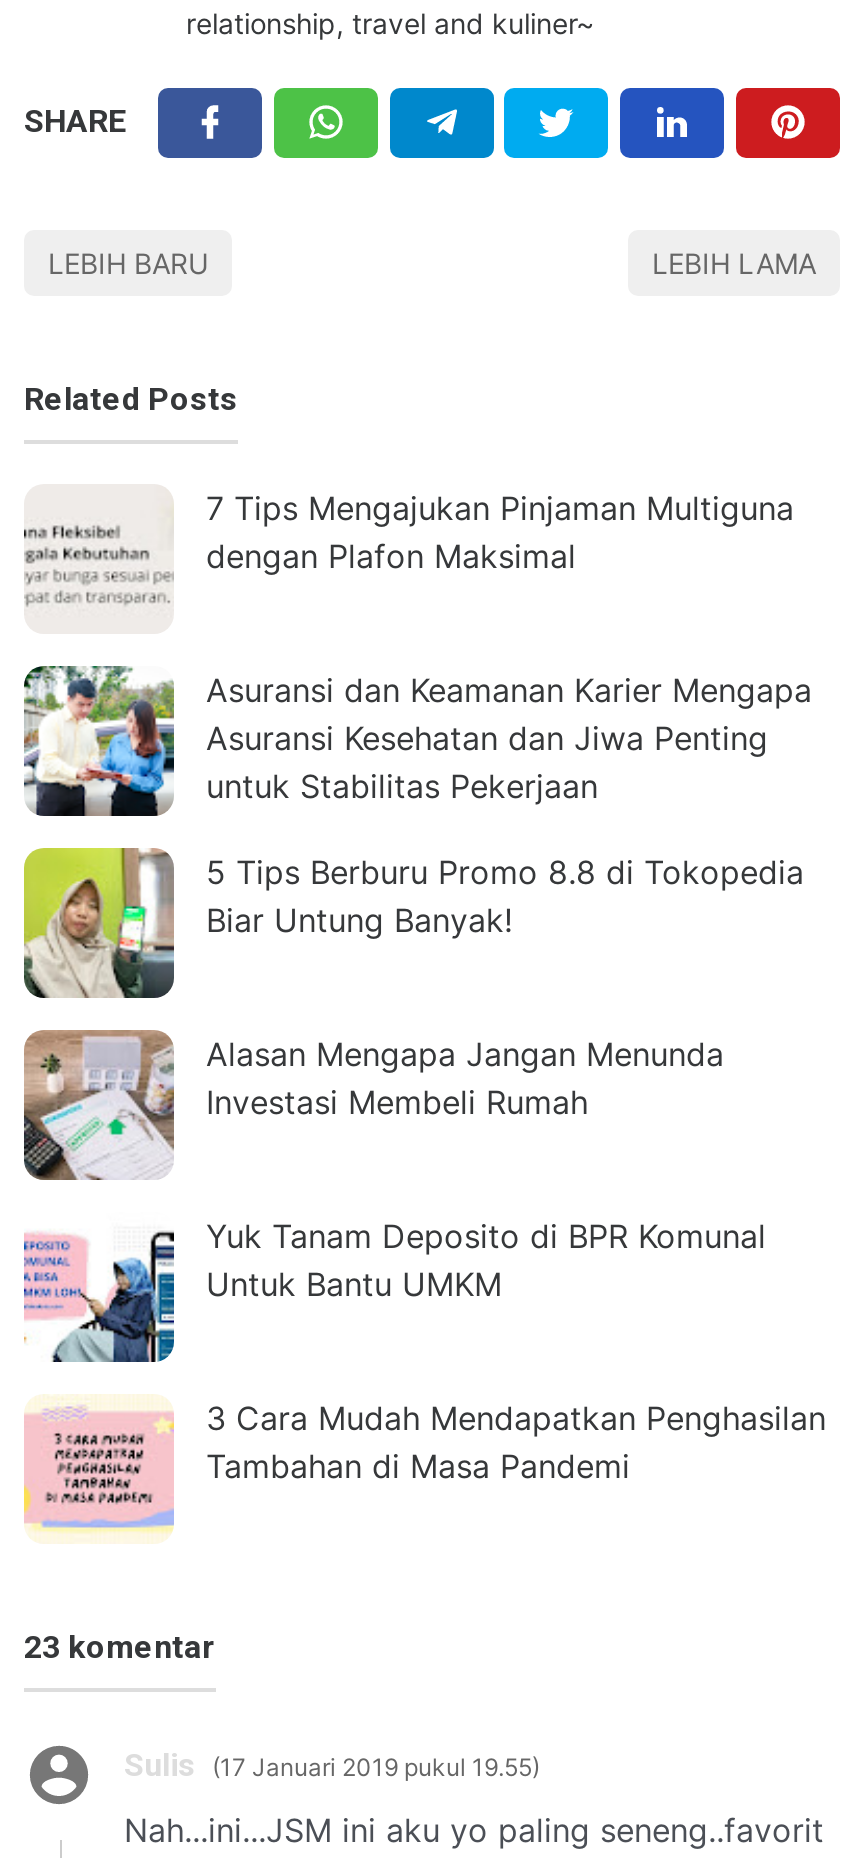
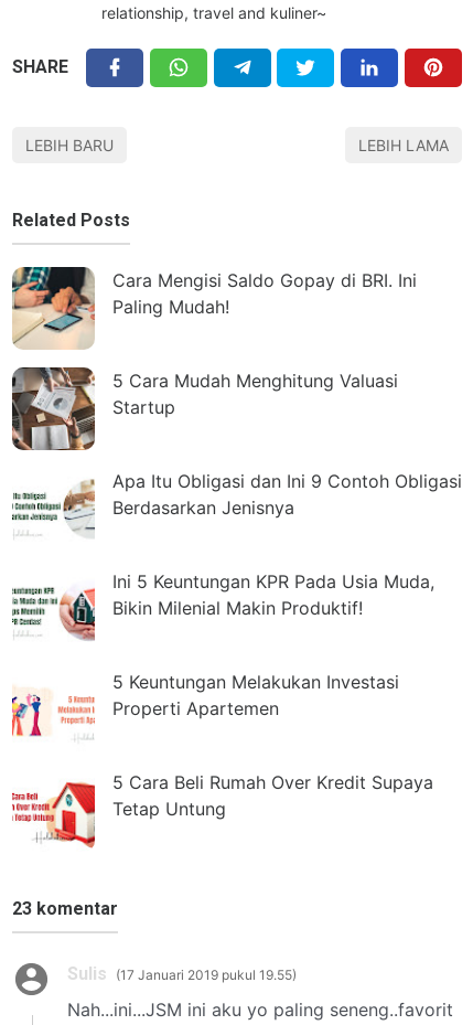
[24,484,794,630] [image] | 7 Tips Mengajukan Pinjaman Multiguna | dengan Plafon Maksimal -> [11,266,417,349] [image] | Cara Mengisi Saldo Gopay di BRI. Ini | Paling Mudah!
[22,664,812,818] [image] | Asuransi dan Keamanan Karier Mengapa | Asuransi Kesehatan dan Jiwa Penting | untuk Stabilitas Pekerjaan -> [11,366,398,451] [image] | 5 Cara Mudah Menghitung Valuasi | Startup
[22,846,804,1000] [image] | 5 Tips Berburu Promo 8.8 di Tokopedia | Biar Untung Banyak! -> [11,468,462,551] [image] | Apa Itu Obligasi dan Ini 9 Contoh Obligasi | Berdasarkan Jenisnya
[22,1028,724,1182] [image] | Alasan Mengapa Jangan Menunda | Investasi Membeli Rumah -> [12,568,434,651] [image] | Ini 5 Keuntungan KPR Pada Usia Muda, | Bikin Milenial Makin Produktif!
[22,1215,766,1364] [image] | Yuk Tanam Deposito di BPR Komunal | Untuk Bantu UMKM -> [11,670,399,751] [image] | 5 Keuntungan Melakukan Investasi | Properti Apartemen
[22,1396,826,1540] [image] | 3 Cara Mudah Mendapatkan Penghasilan | Tambahan di Masa Pandemi -> [12,771,433,848] [image] | 5 Cara Beli Rumah Over Kredit Supaya | Tetap Untung

